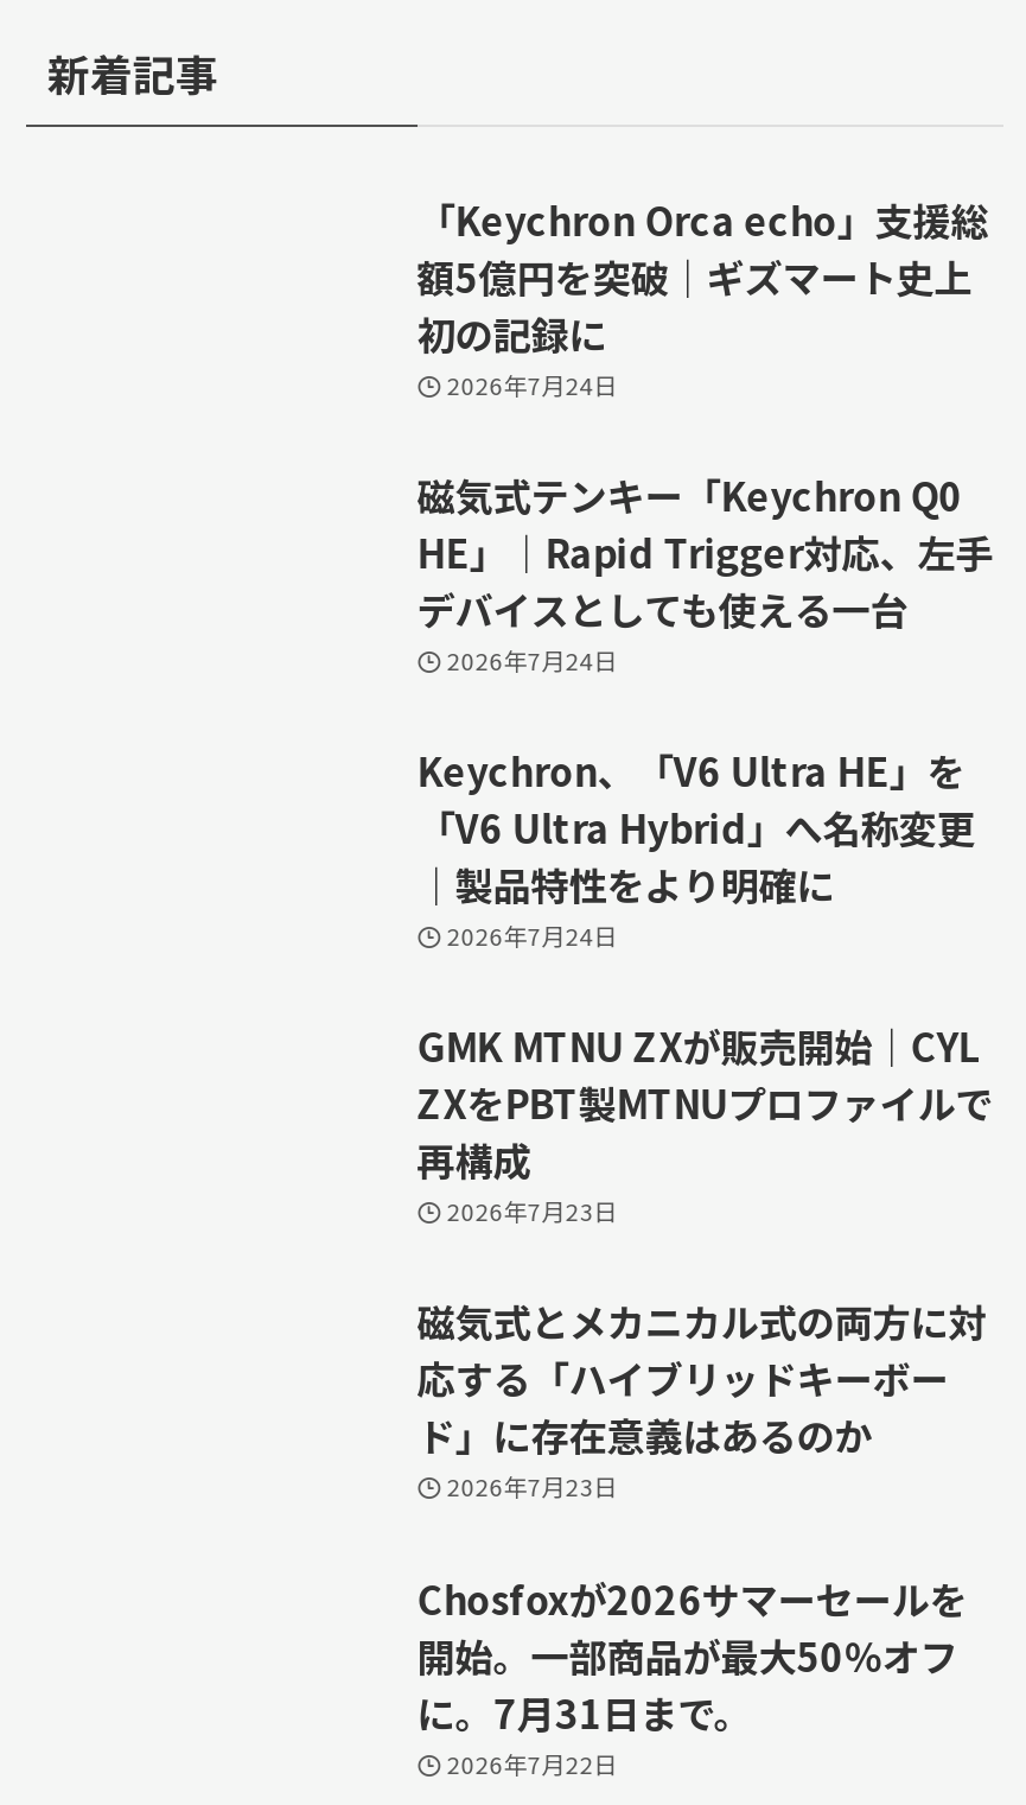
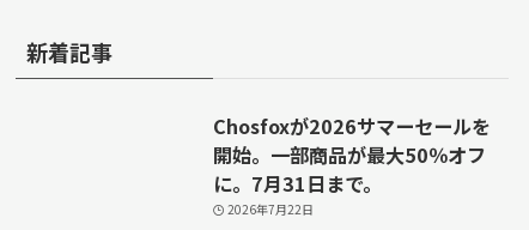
[417,190,994,1505] 「Keychron Orca echo」支援総 | 額5億円を突破｜ギズマート史上 | 初の記録に | 2026年7月24日 | 磁気式テンキー「Keychron Q0 | HE」｜Rapid Trigger対応、左手 | デバイスとしても使える一台 | 2026年7月24日 | Keychron、「V6 Ultra HE」を | 「V6 Ultra Hybrid」へ名称変更 | ｜製品特性をより明確に | 2026年7月24日 | GMK MTNU ZXが販売開始｜CYL | ZXをPBT製MTNUプロファイルで | 再構成 | 2026年7月23日 | 磁気式とメカニカル式の両方に対 | 応する「ハイブリッドキーボー | ド」に存在意義はあるのか | 2026年7月23日 -> none

